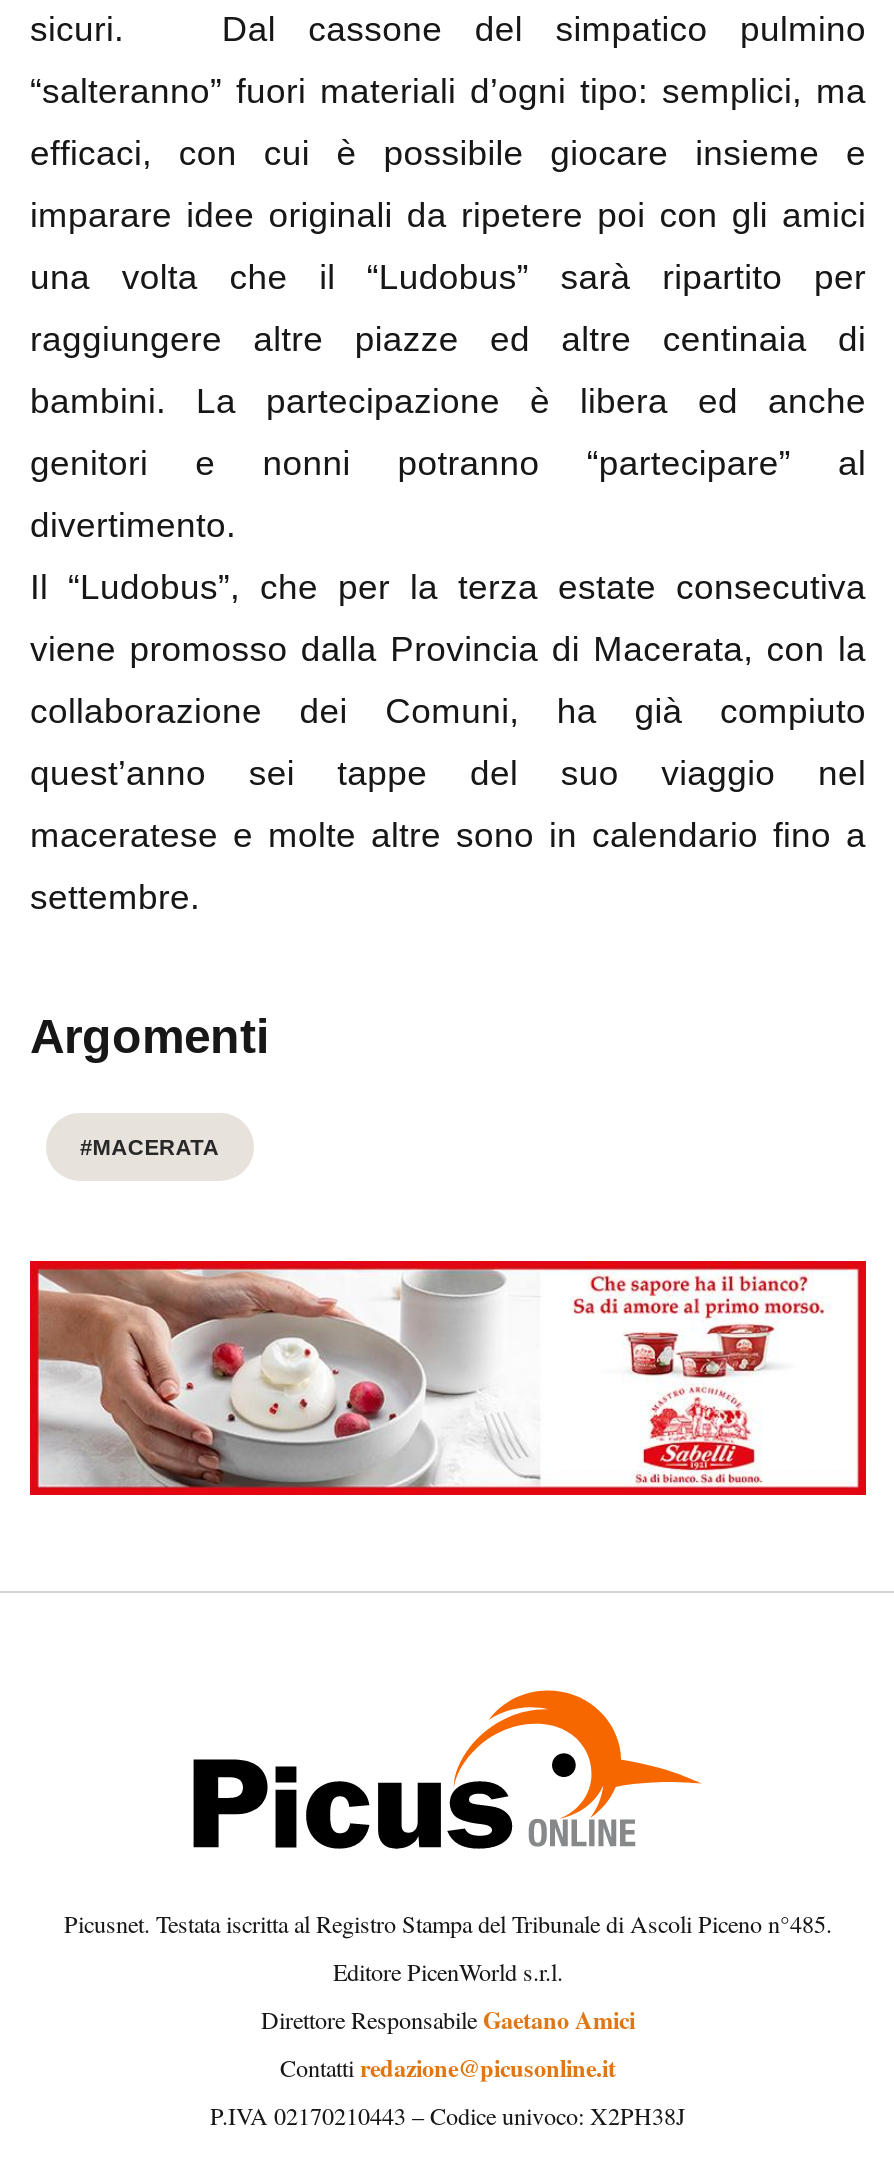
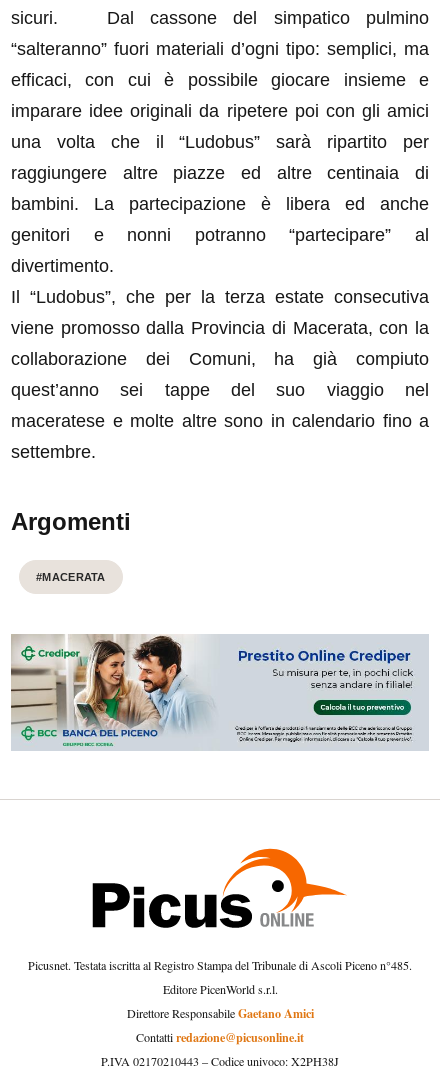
[28,1259,868,1497] [image] -> [10,634,429,751] [image]

